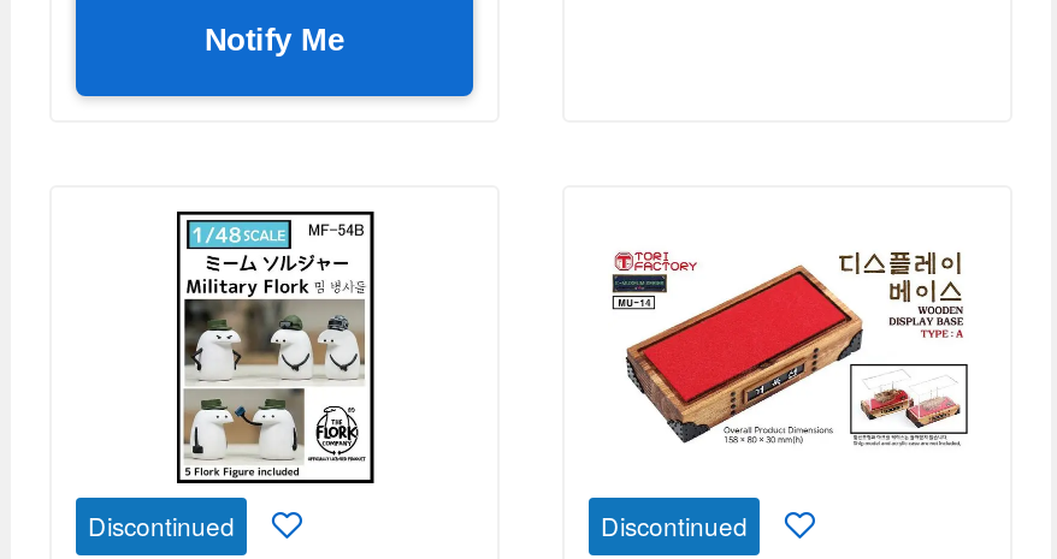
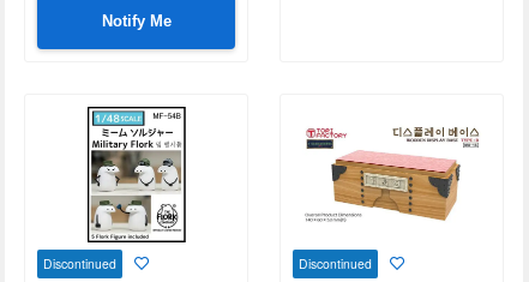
[610,250,969,447] [image] -> [305,127,481,223] [image]

